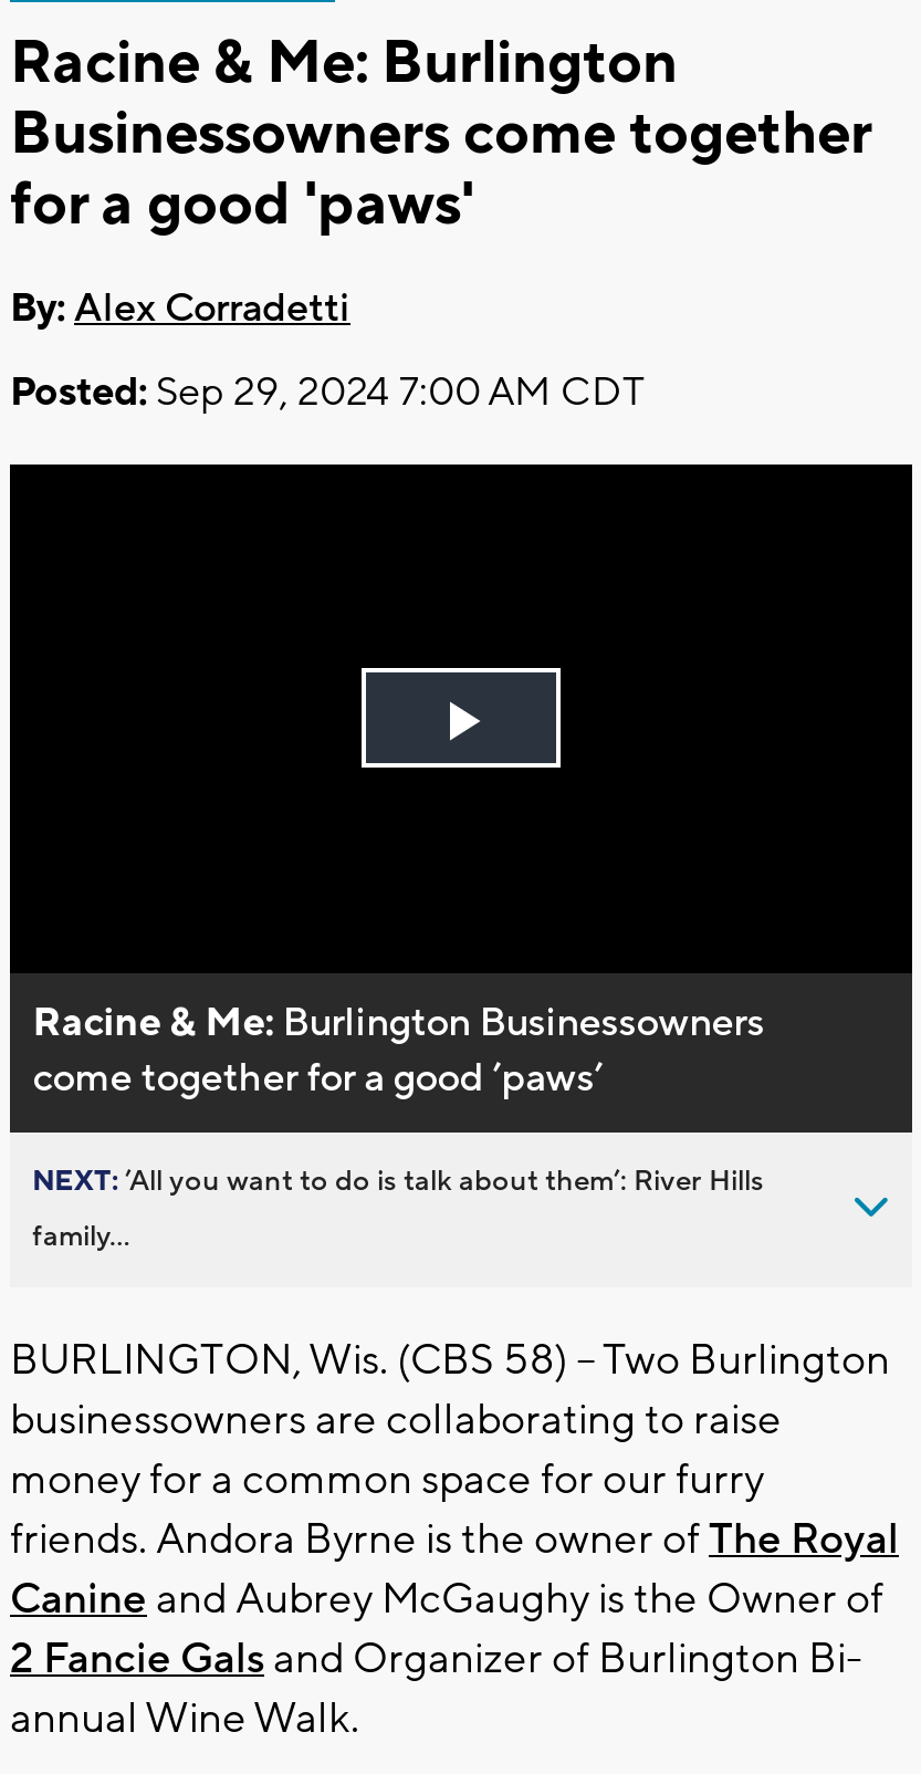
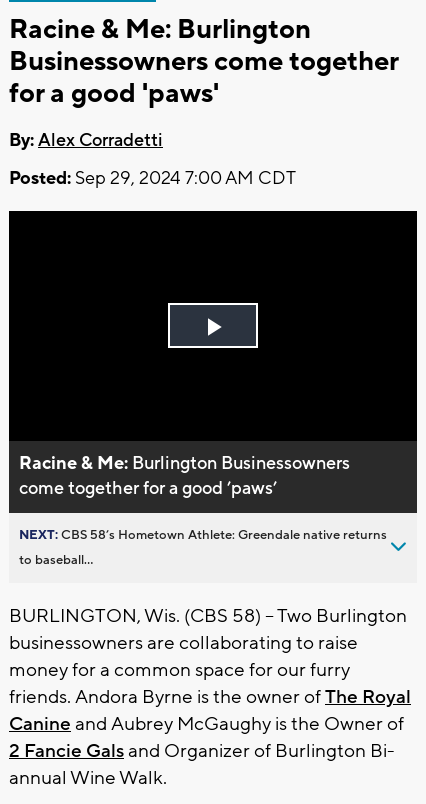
[32,1163,764,1199] NEXT: ’All you want to do is talk about them’: River Hills -> [19,527,387,543] NEXT: CBS 58’s Hometown Athlete: Greendale native returns
[32,1219,129,1254] family... -> [19,552,93,568] to baseball...

